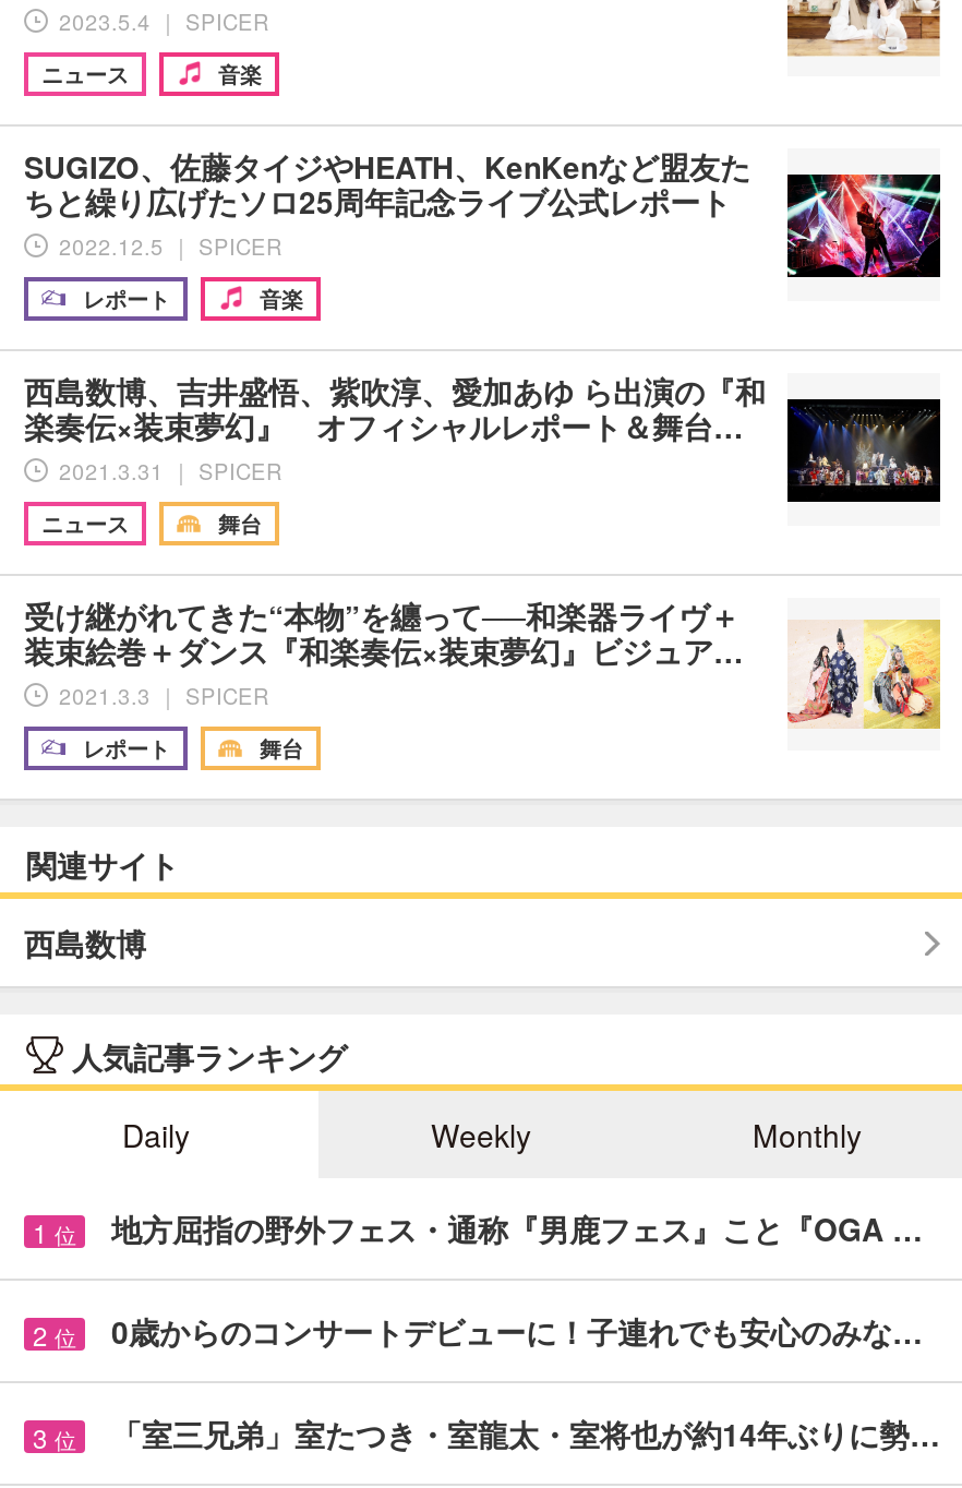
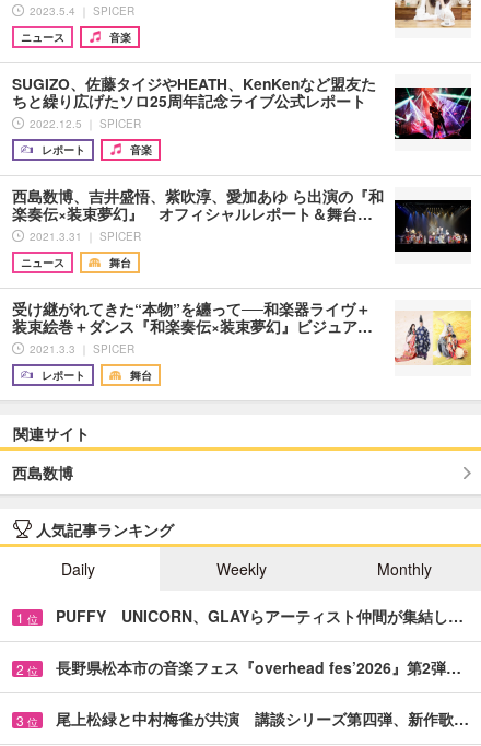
[111,1207,923,1251] 地方屈指の野外フェス・通称『男鹿フェス』こと『OGA … -> [56,605,464,627] PUFFY UNICORN、GLAYらアーティスト仲間が集結し…
[111,1310,923,1354] 0歳からのコンサートデビューに！子連れでも安心のみな… -> [56,657,461,679] 長野県松本市の音楽フェス『overhead fes’2026』第2弾…
[111,1413,940,1456] 「室三兄弟」室たつき・室龍太・室将也が約14年ぶりに勢… -> [56,708,469,730] 尾上松緑と中村梅雀が共演 講談シリーズ第四弾、新作歌…

